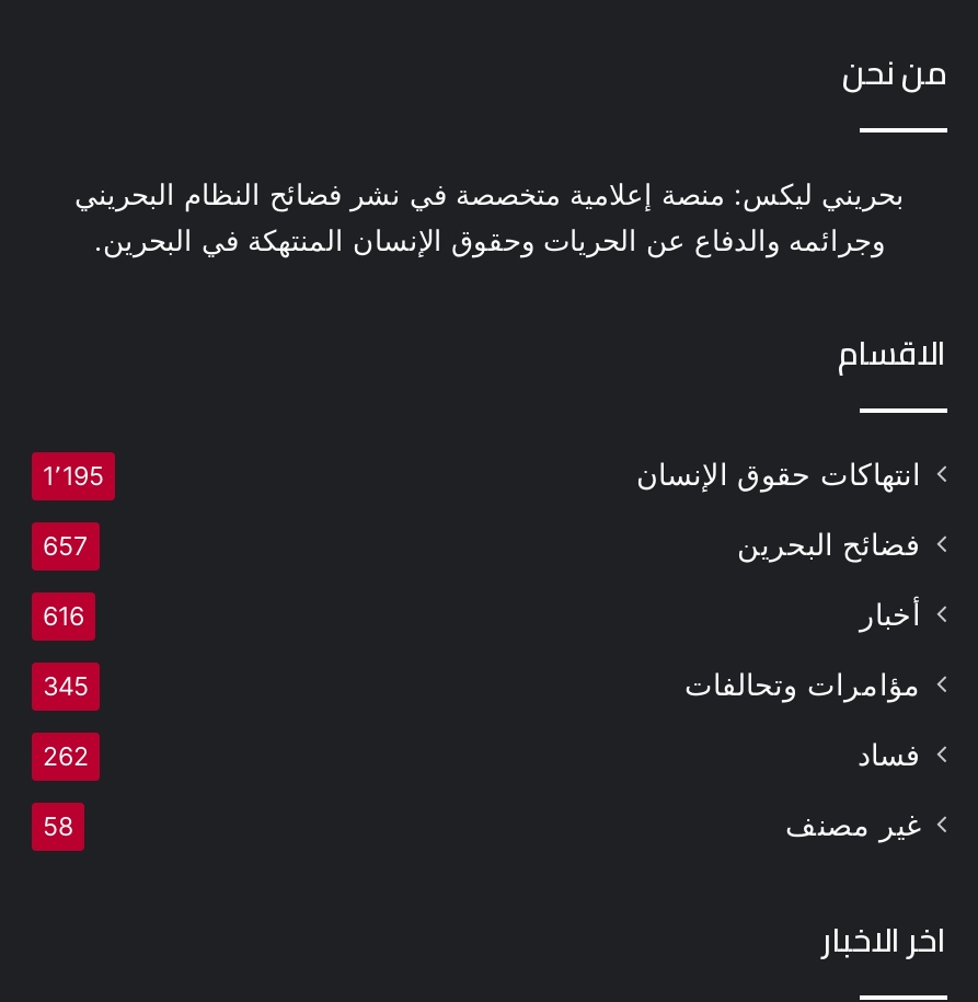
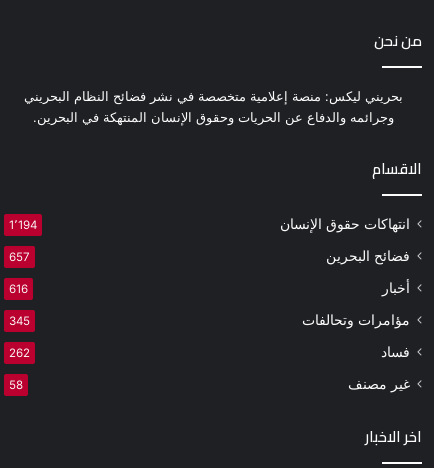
[43,461,104,491] 1٬195 -> [9,218,37,232] 1٬194

